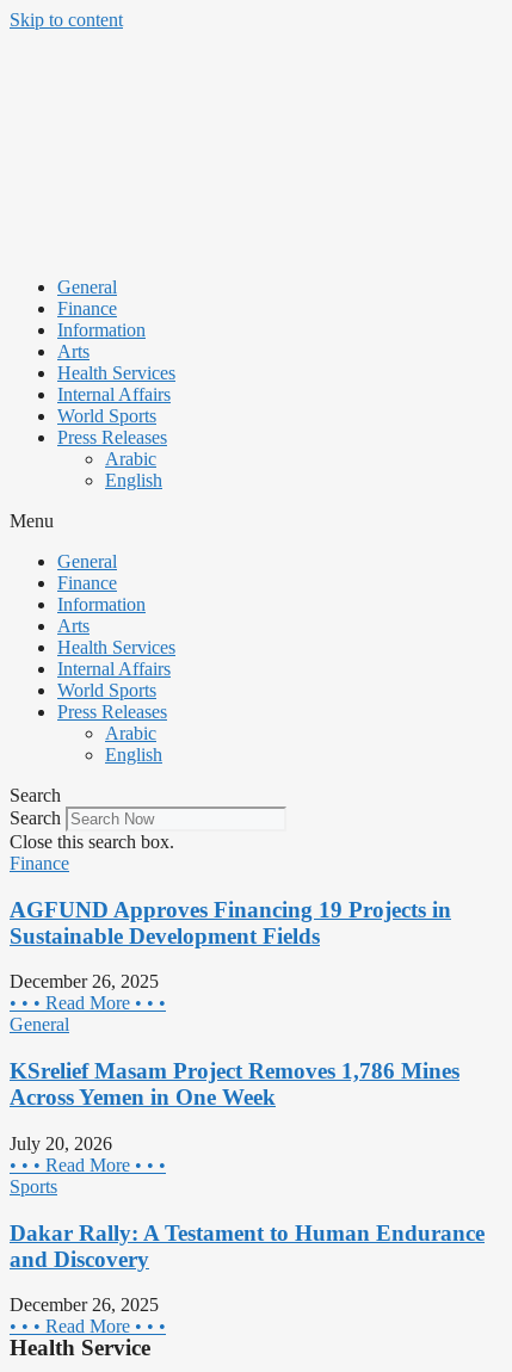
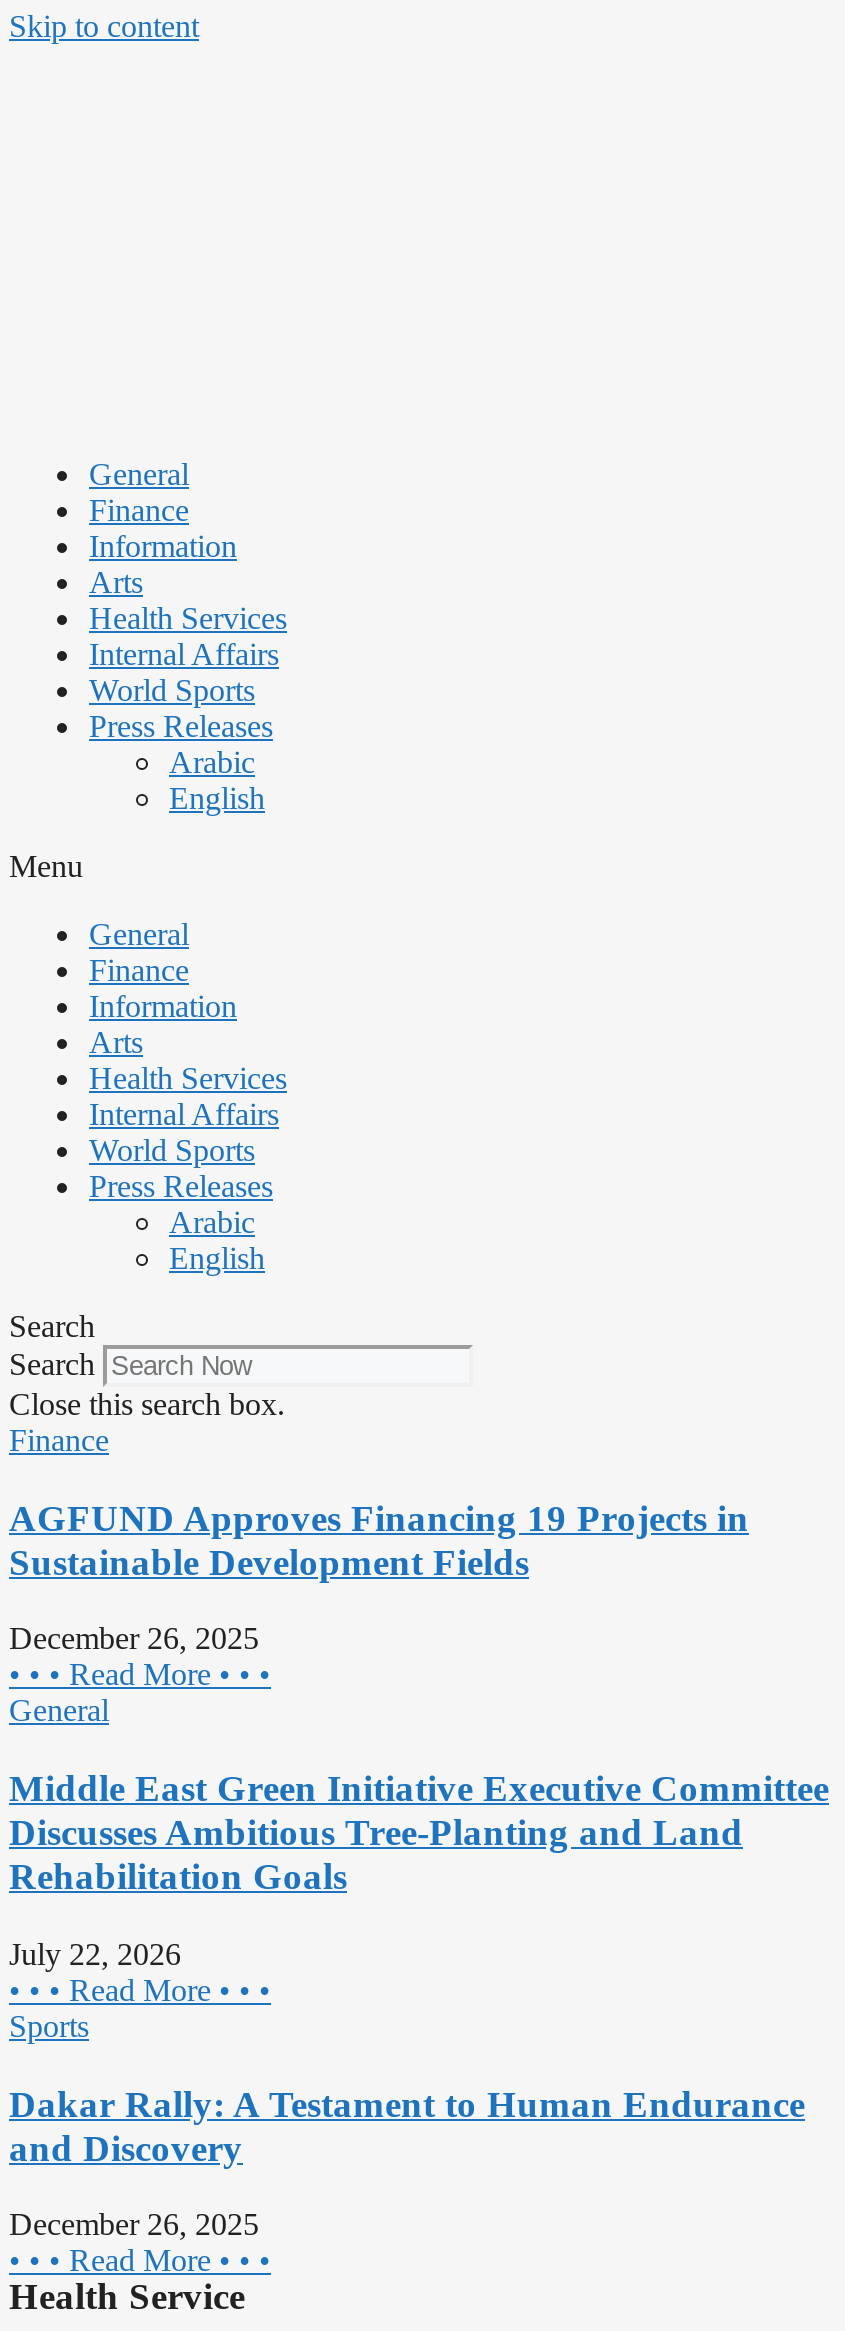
[10,1058,459,1110] KSrelief Masam Project Removes 1,786 Mines | Across Yemen in One Week -> [9,1767,829,1897] Middle East Green Initiative Executive Committee | Discusses Ambitious Tree-Planting and Land | Rehabilitation Goals
[10,1133,112,1154] July 20, 2026 -> [9,1937,181,1971] July 22, 2026

